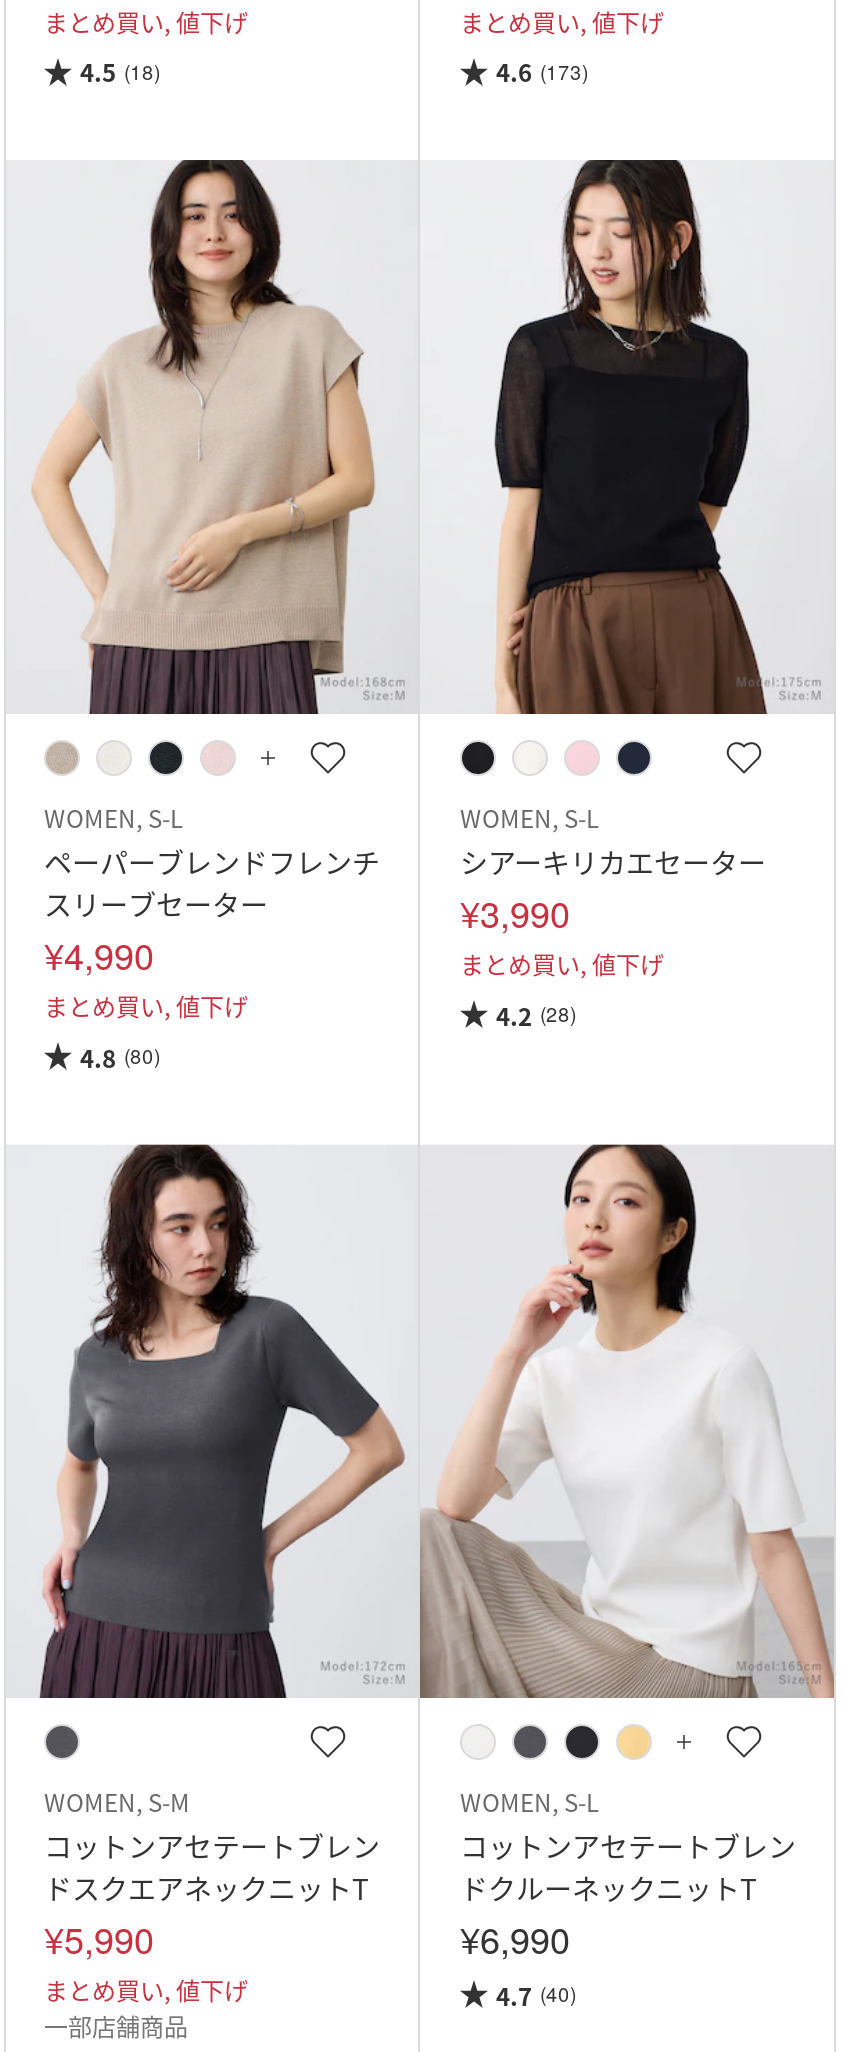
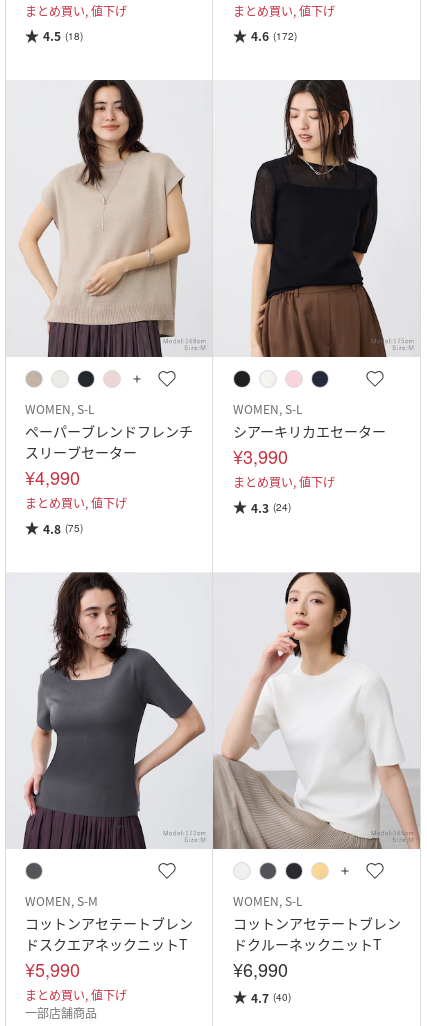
[496,55,588,89] 4.6 (173) -> [251,27,297,44] 4.6 (172)
[496,997,576,1031] 4.2 (28) -> [251,499,291,516] 4.3 (24)
[80,1039,160,1073] 4.8 (80) -> [43,520,83,537] 4.8 (75)

